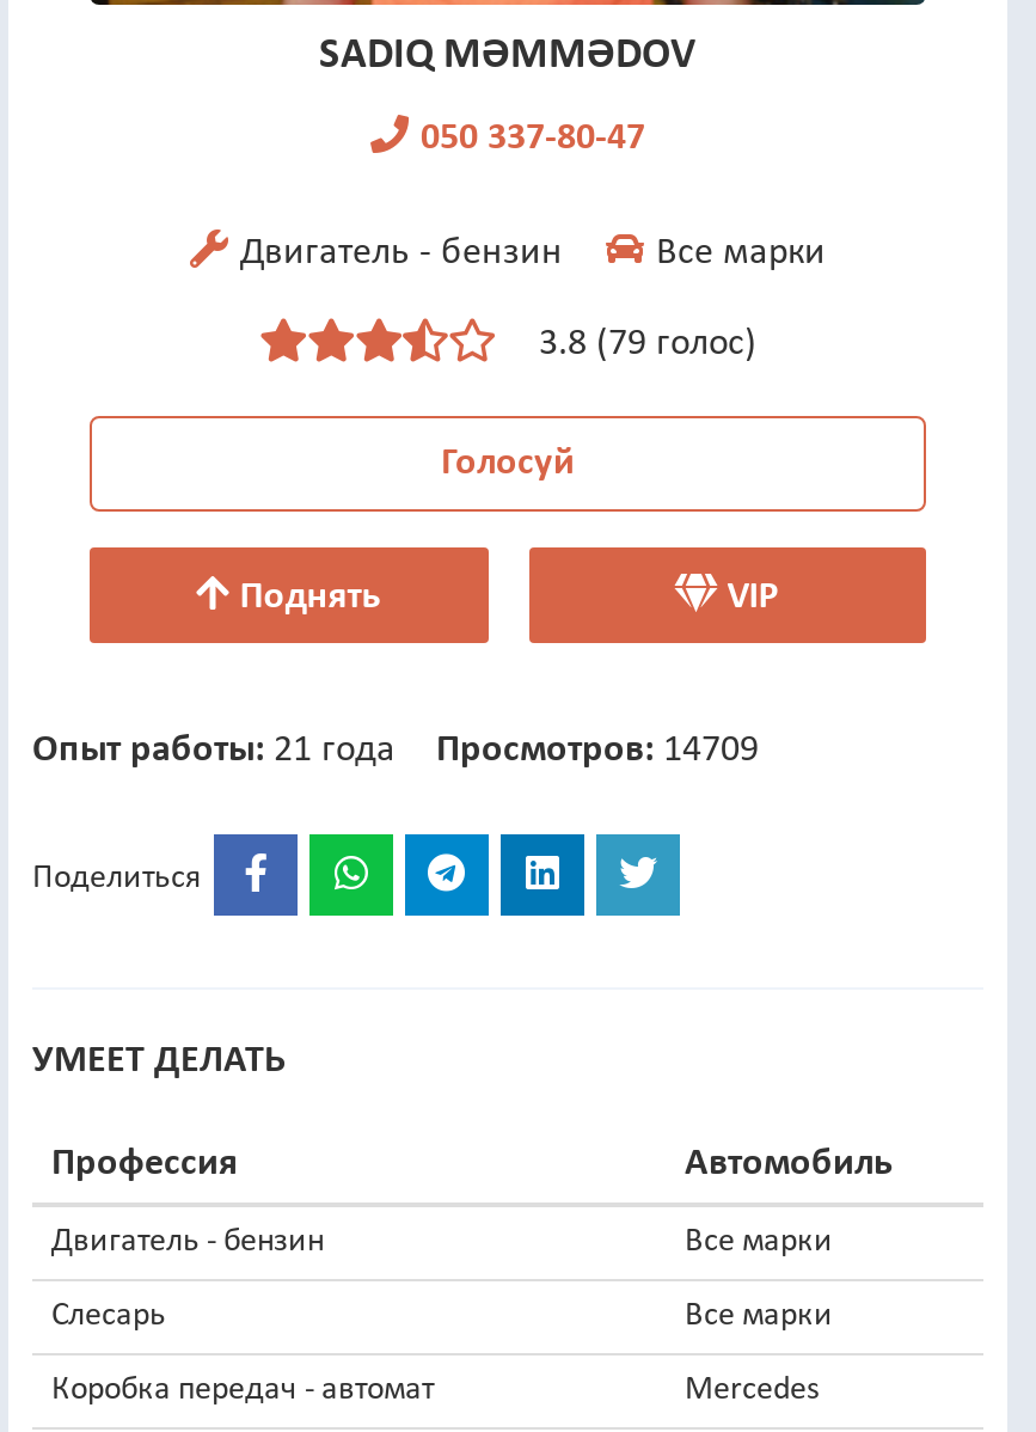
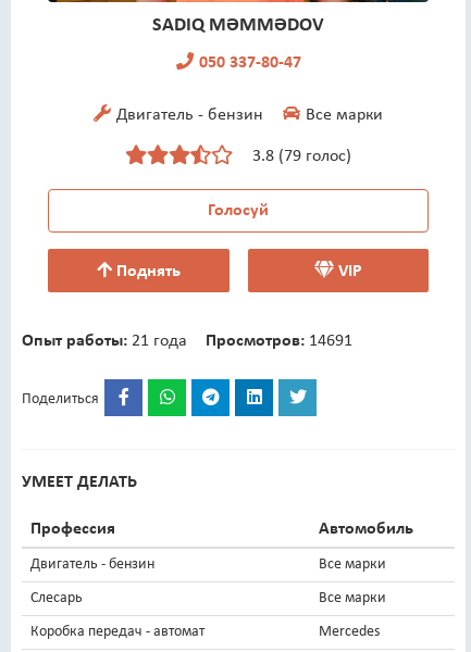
[32,732,759,770] Опыт работы: 21 года Просмотров: 14709 -> [22,333,352,350] Опыт работы: 21 года Просмотров: 14691

